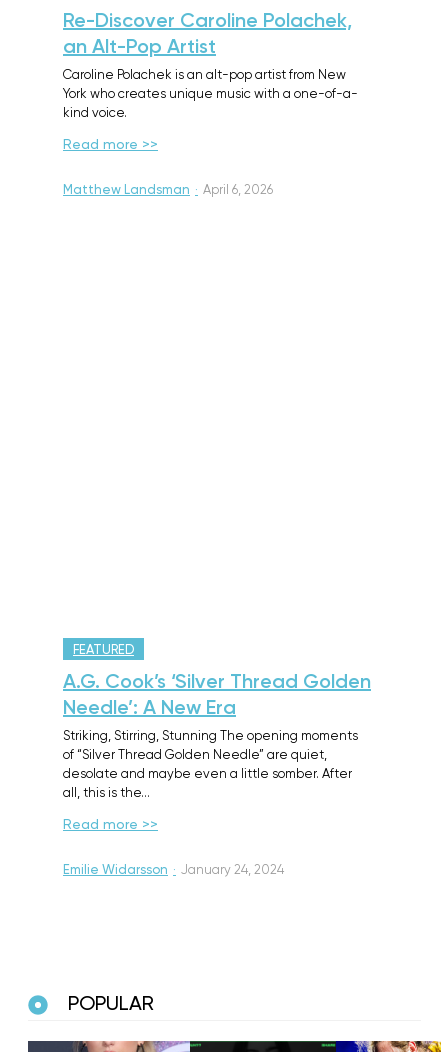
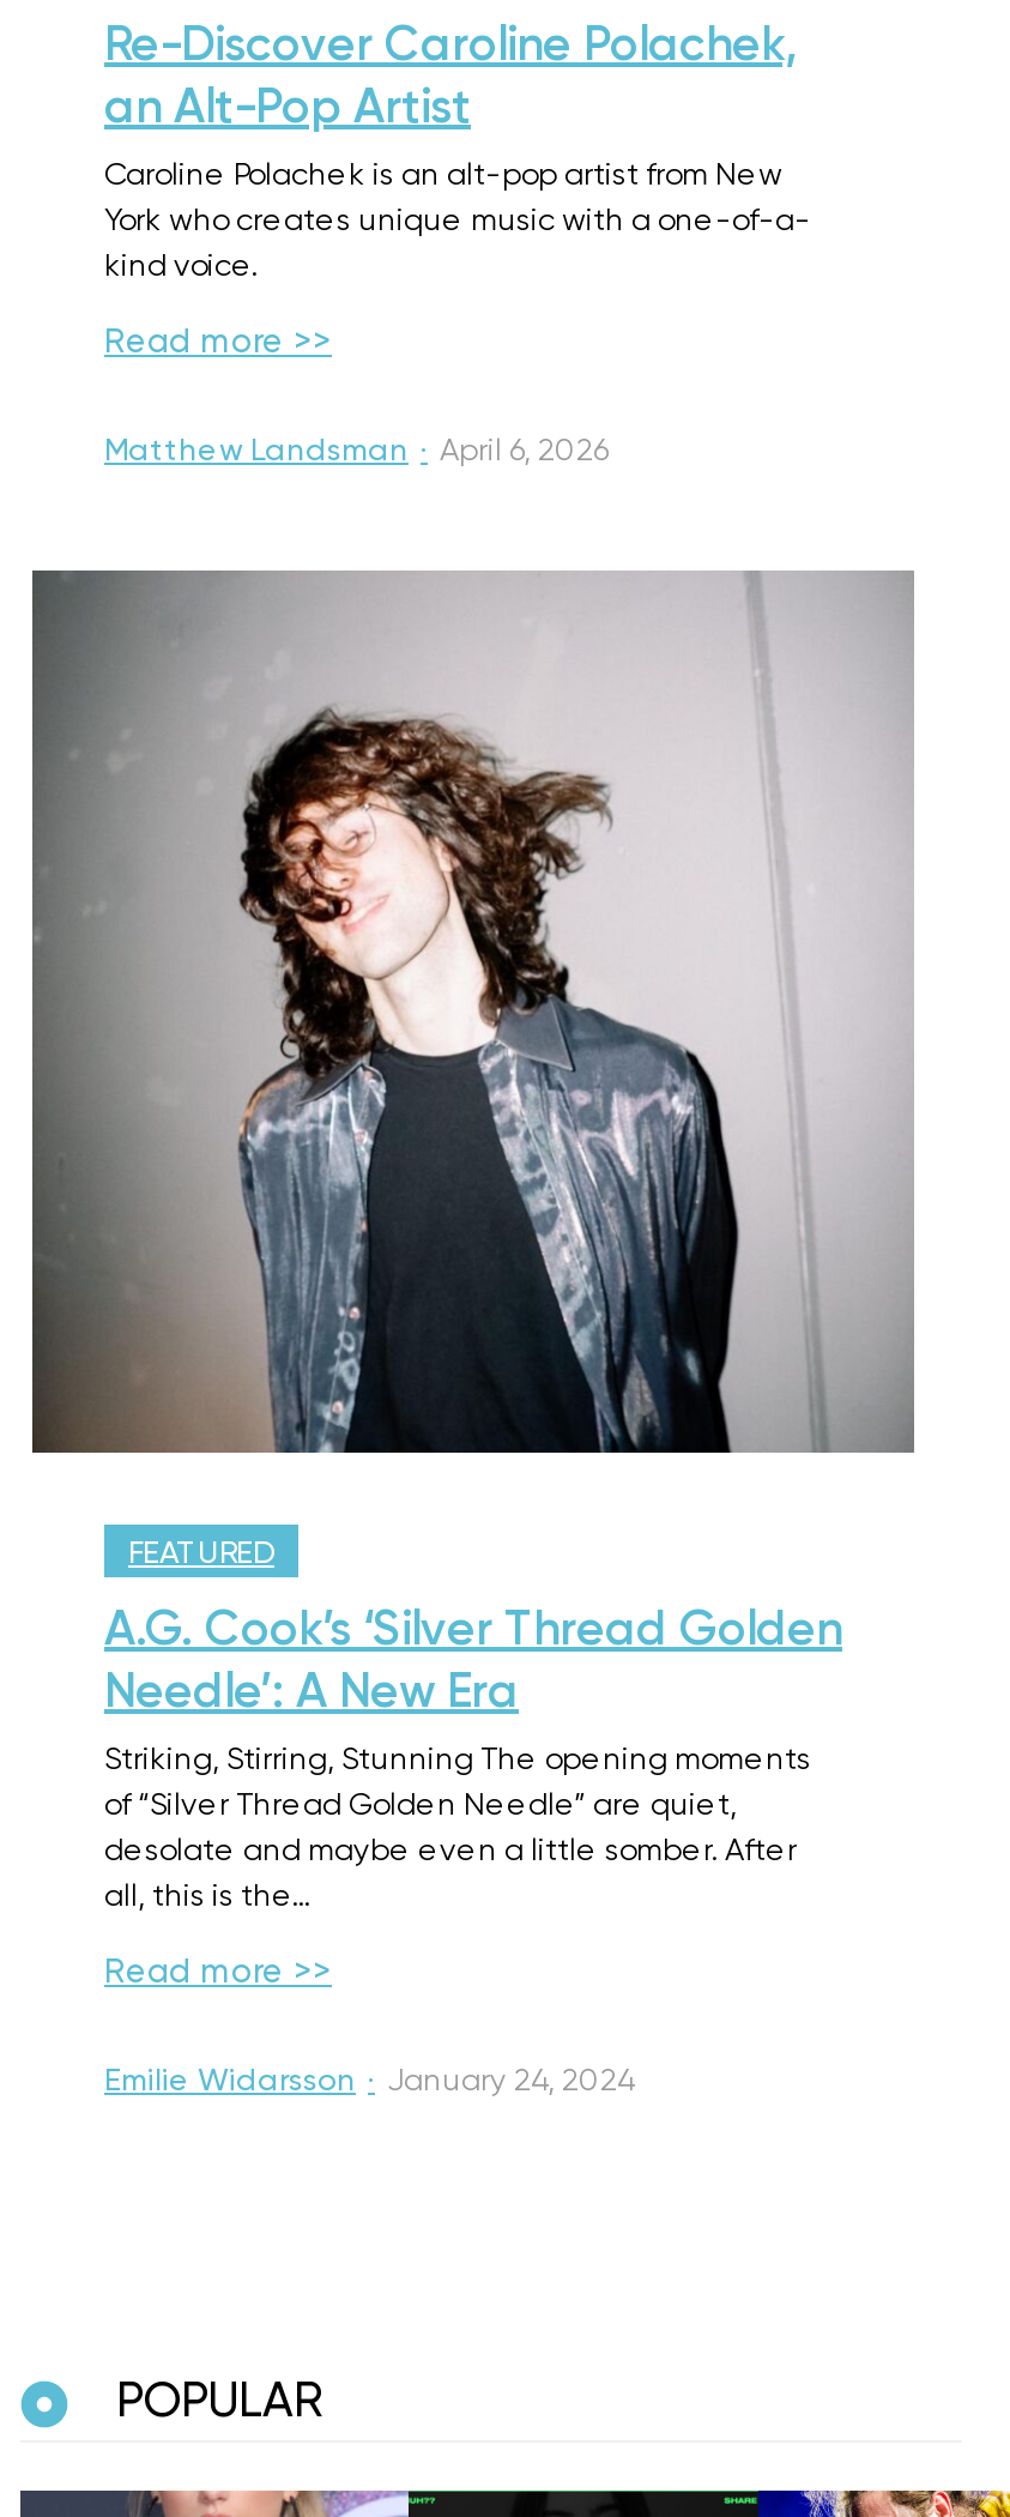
none -> [30,568,917,1455] [image]

